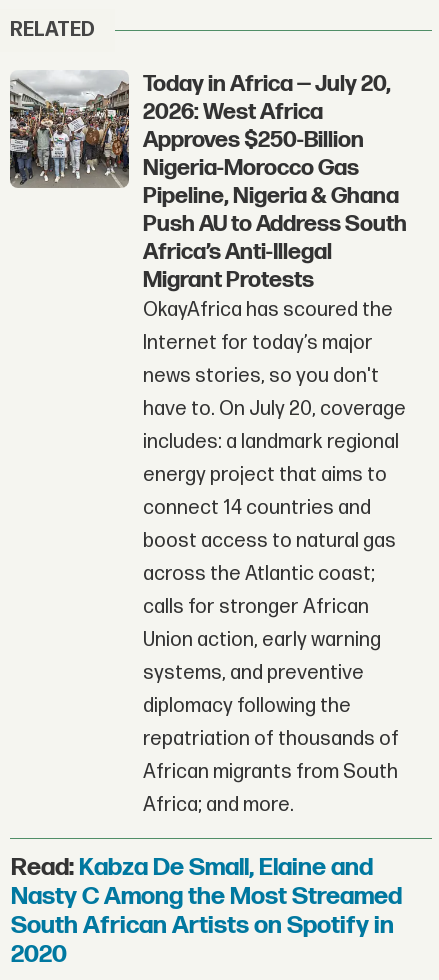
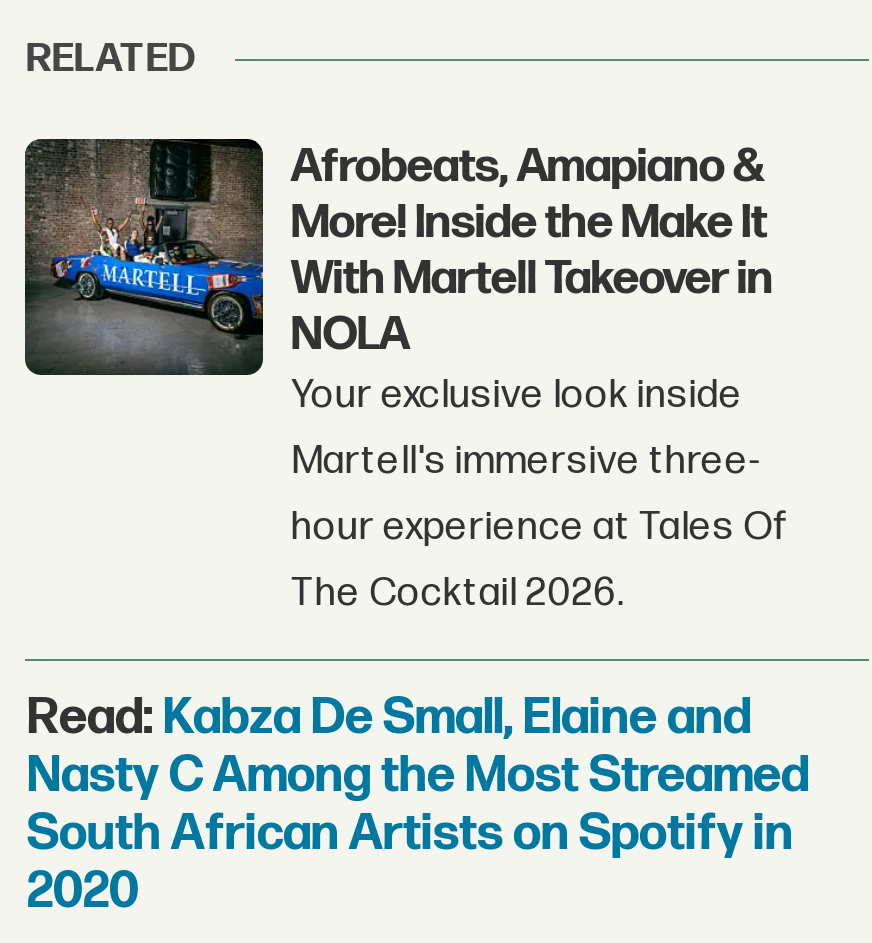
[10,70,407,817] [image] | Today in Africa — July 20, | 2026: West Africa | Approves $250-Billion | Nigeria-Morocco Gas | Pipeline, Nigeria & Ghana | Push AU to Address South | Africa’s Anti-Illegal | Migrant Protests | OkayAfrica has scoured the | Internet for today’s major | news stories, so you don't | have to. On July 20, coverage | includes: a landmark regional | energy project that aims to | connect 14 countries and | boost access to natural gas | across the Atlantic coast; | calls for stronger African | Union action, early warning | systems, and preventive | diplomacy following the | repatriation of thousands of | African migrants from South | Africa; and more. -> [23,137,789,617] [image] | Afrobeats, Amapiano & | More! Inside the Make It | With Martell Takeover in | NOLA | Your exclusive look inside | Martell's immersive three- | hour experience at Tales Of | The Cocktail 2026.

